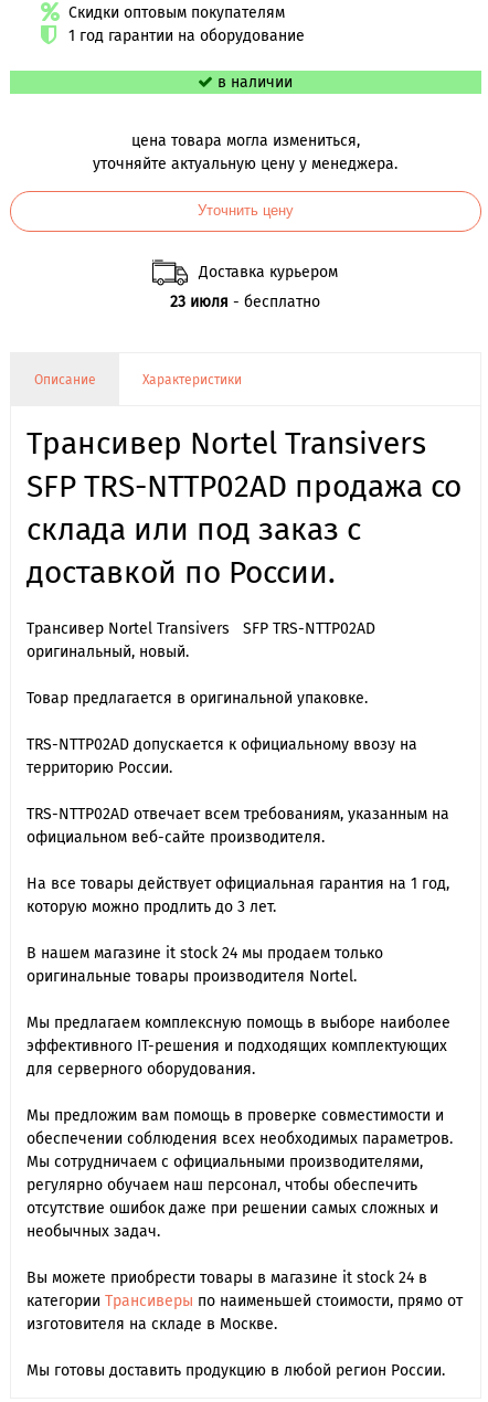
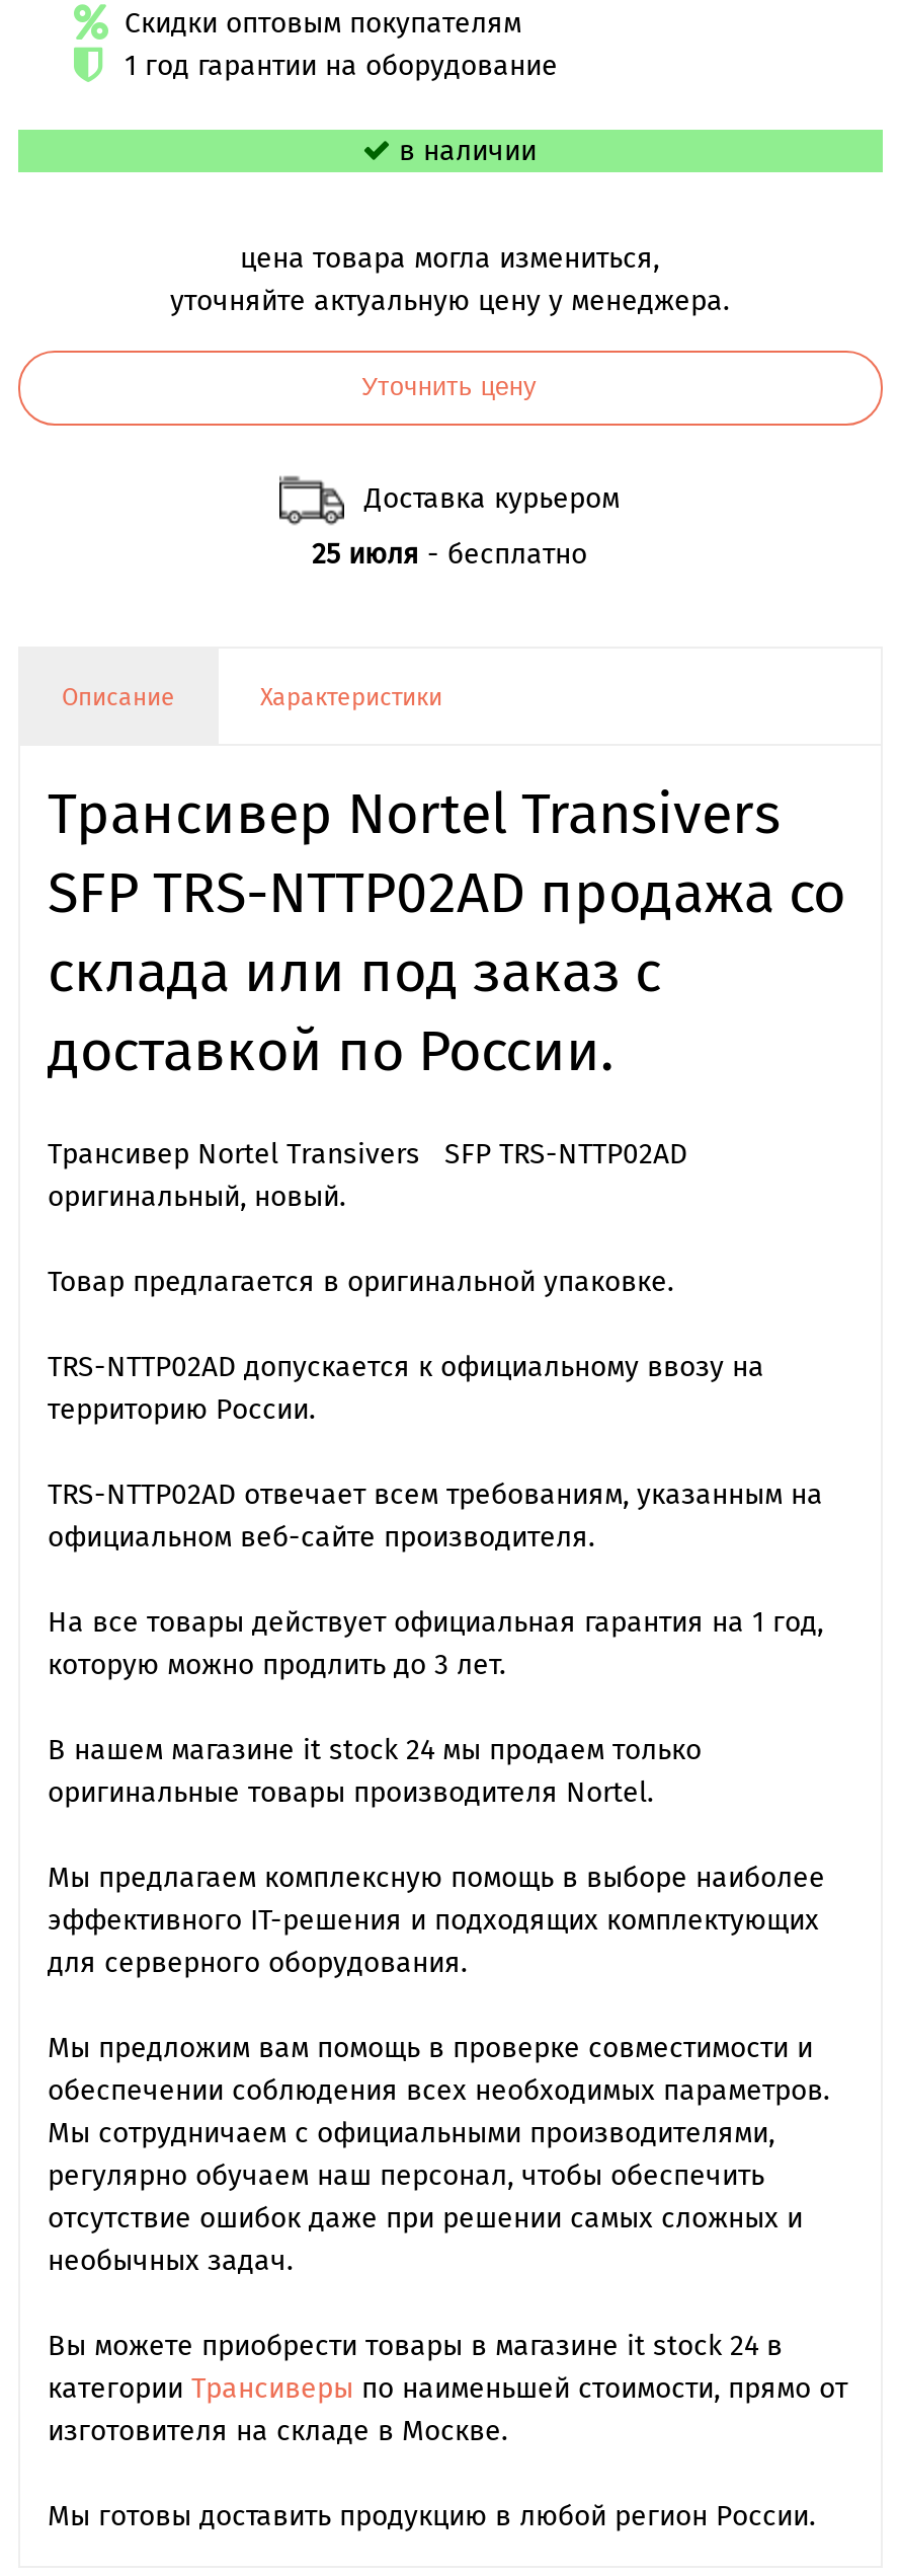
[170,293,320,311] 23 июля - бесплатно -> [312,537,587,572] 25 июля - бесплатно

